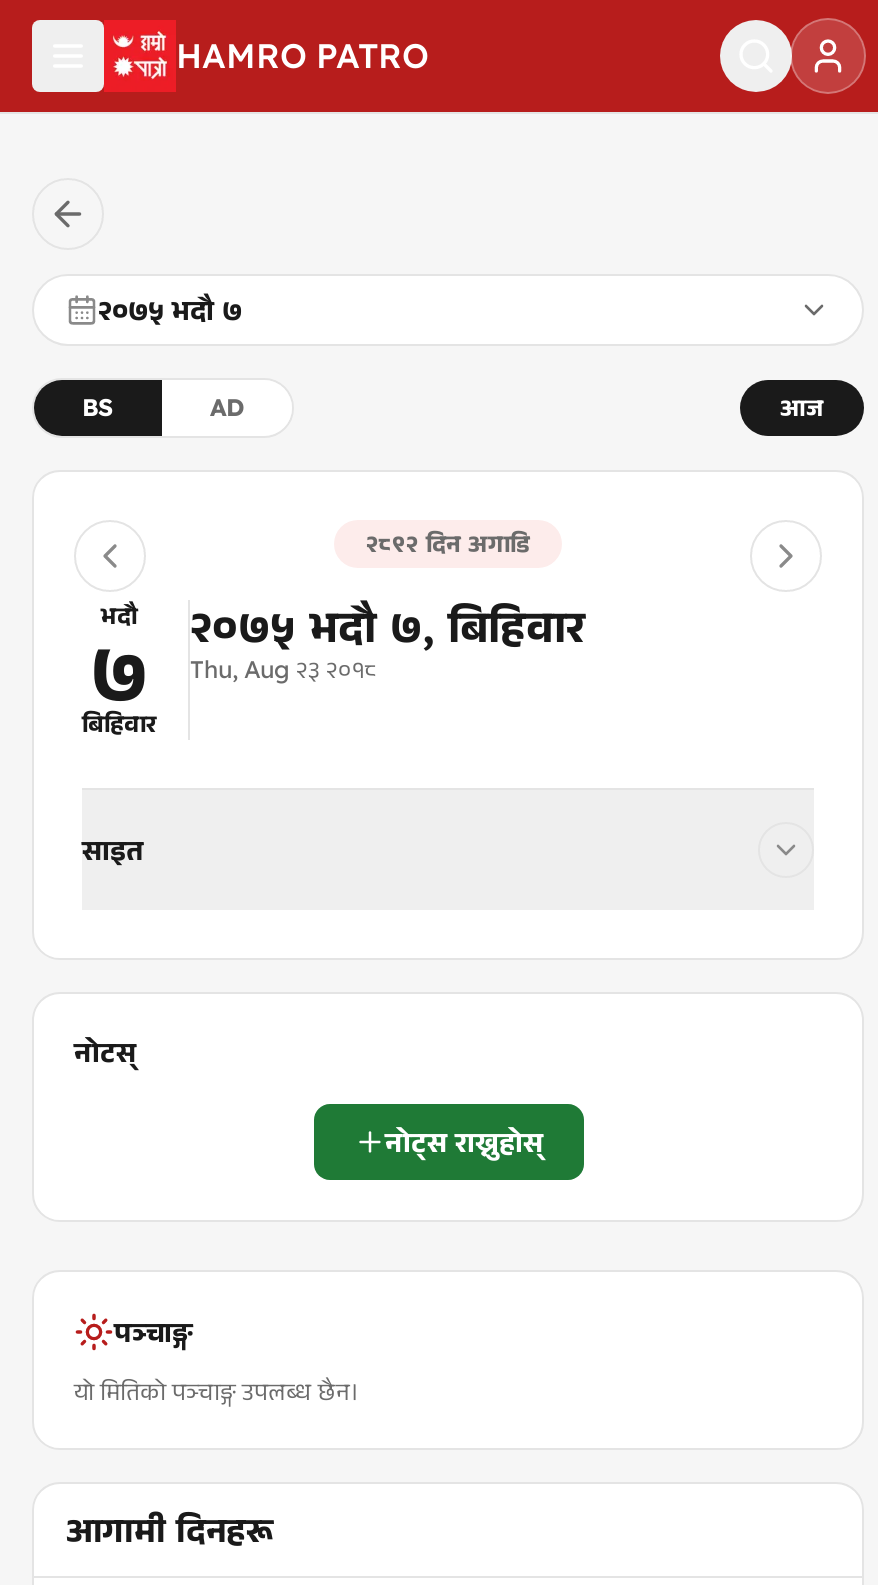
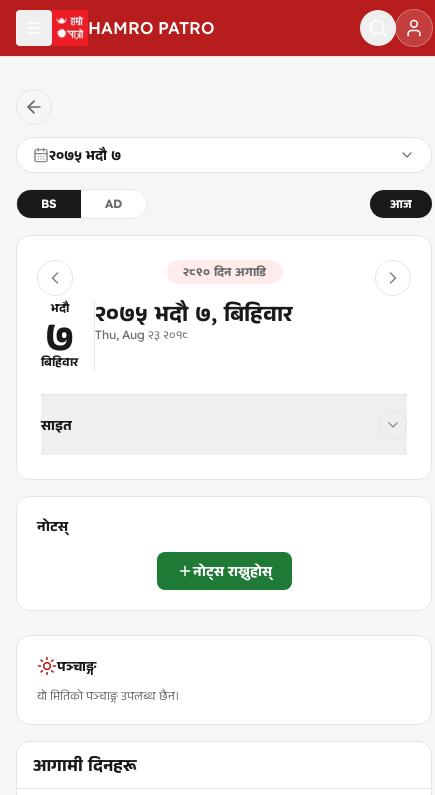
[366,528,530,558] २८९२ दिन अगाडि -> [182,264,265,279] २८९० दिन अगाडि

